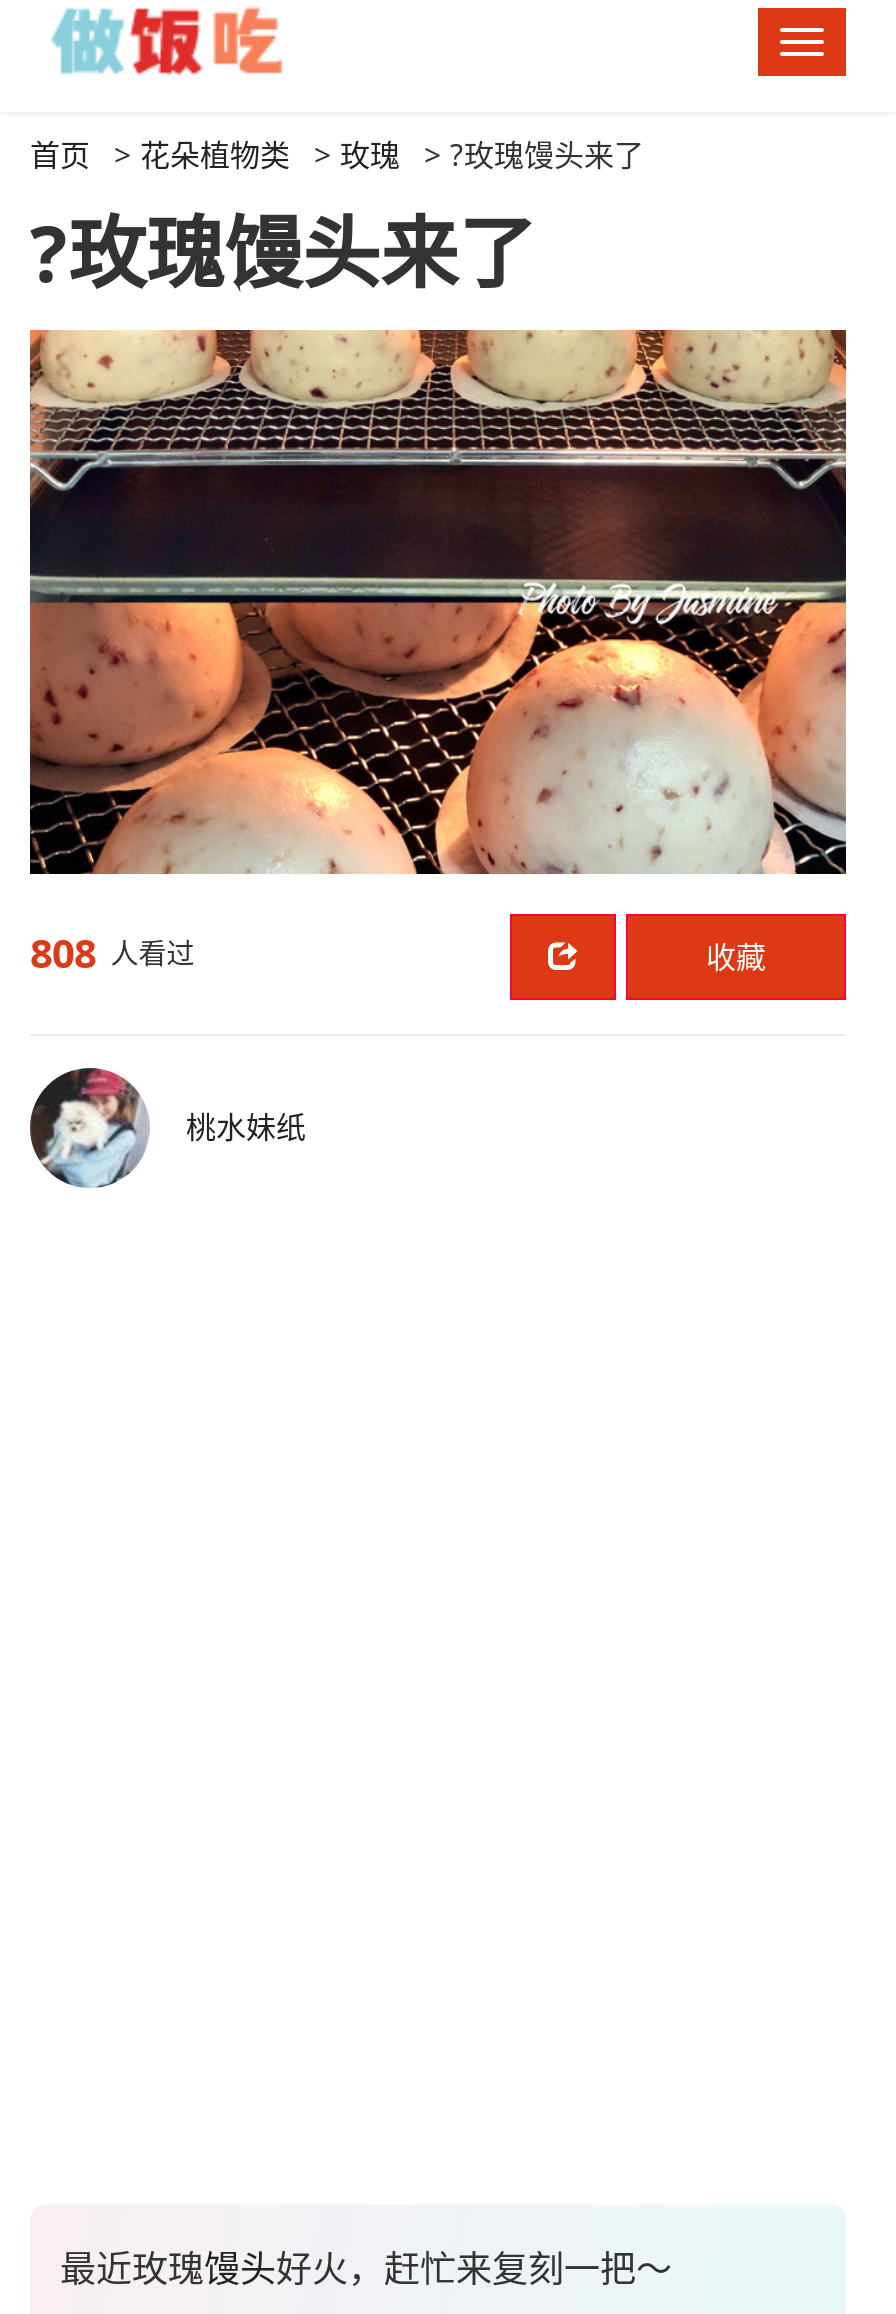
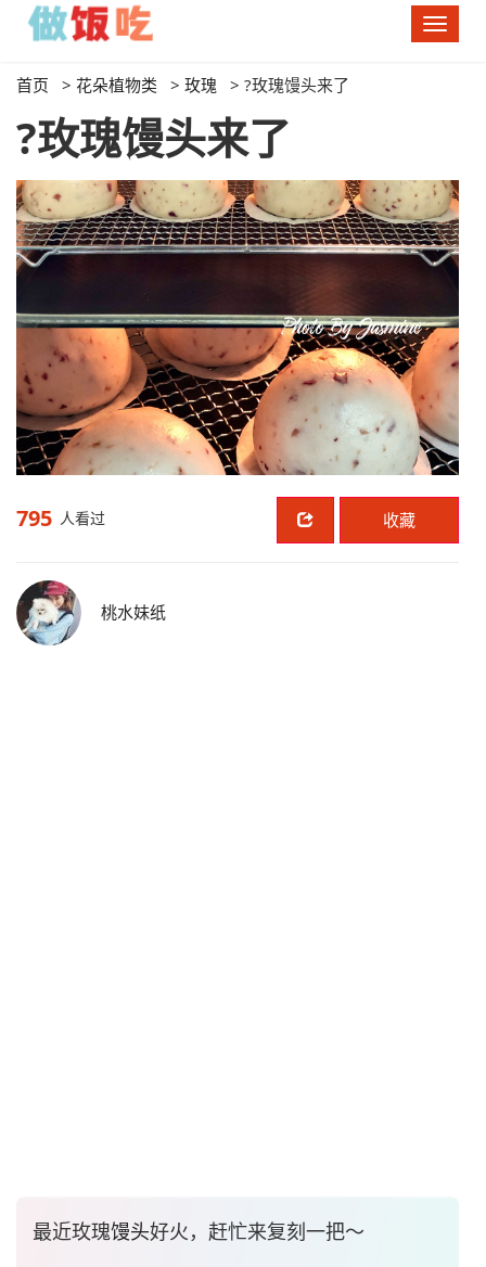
[30,926,194,980] 808 人看过 -> [16,503,105,533] 795 人看过

